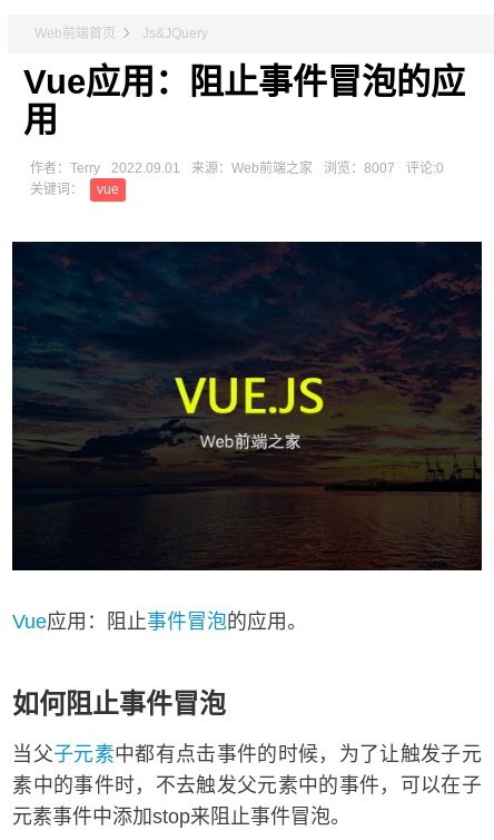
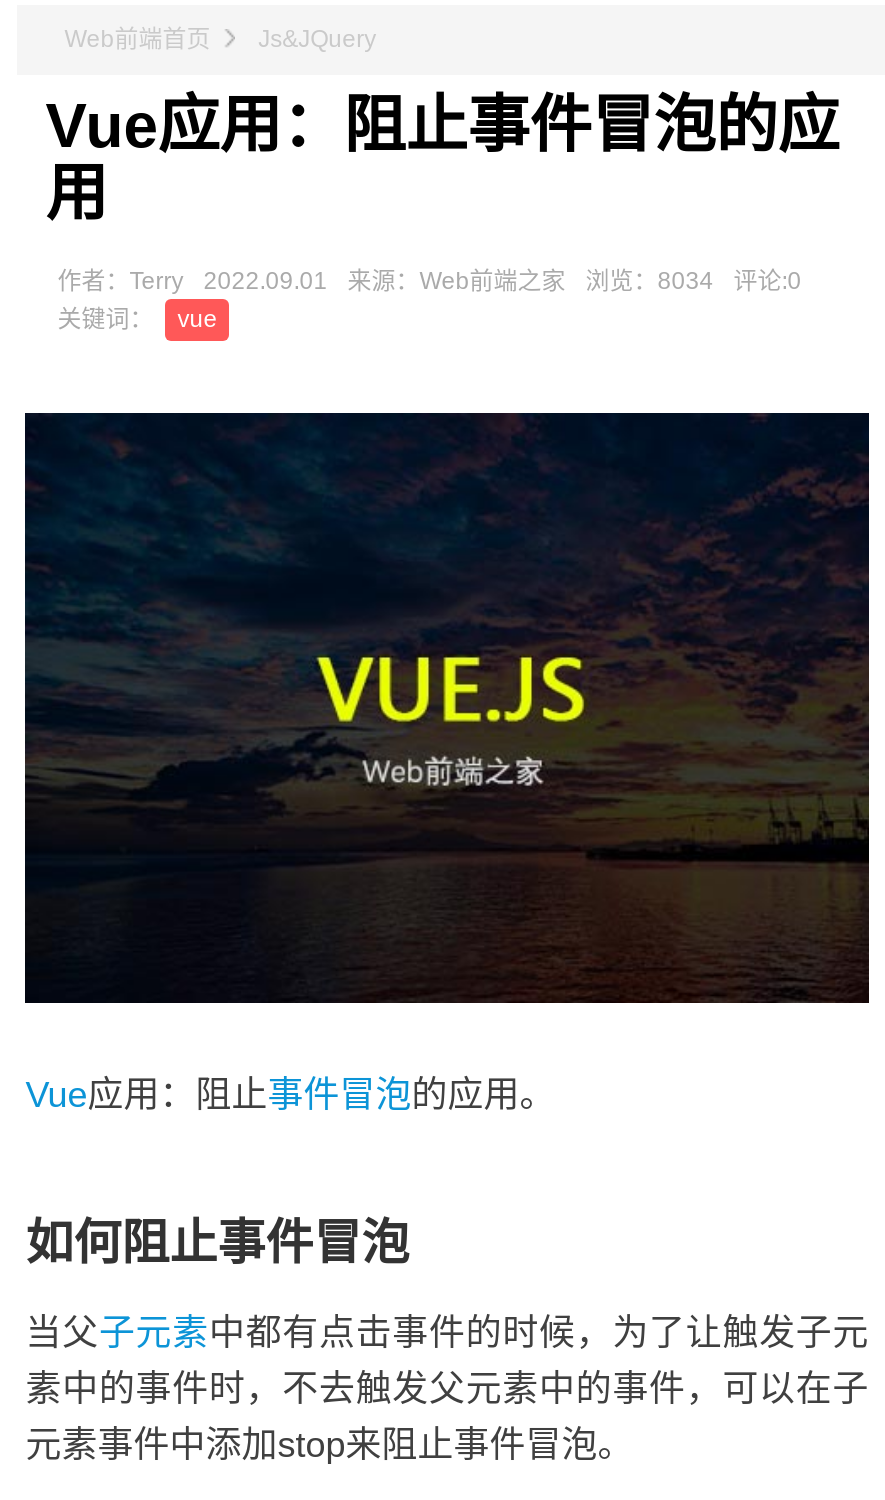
[30,161,444,176] 作者：Terry 2022.09.01 来源：Web前端之家 浏览：8007 评论:0 -> [57,268,801,296] 作者：Terry 2022.09.01 来源：Web前端之家 浏览：8034 评论:0

